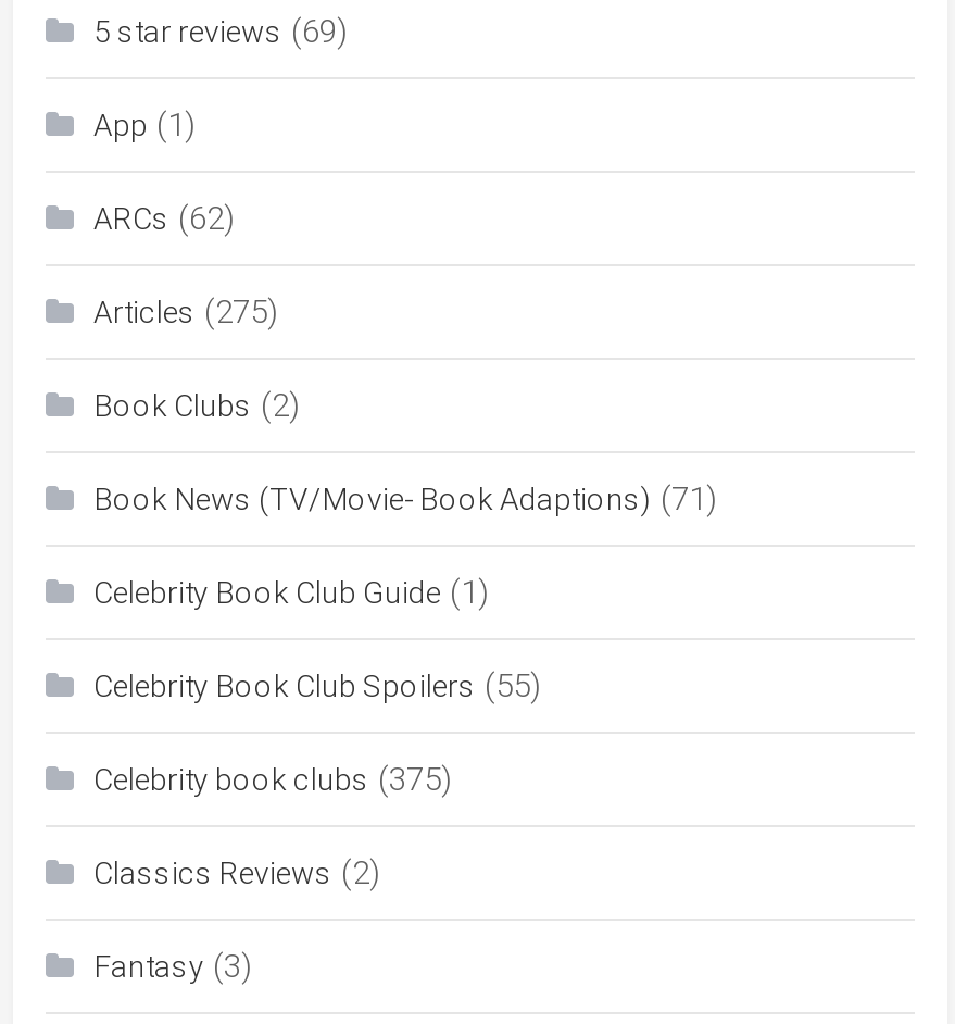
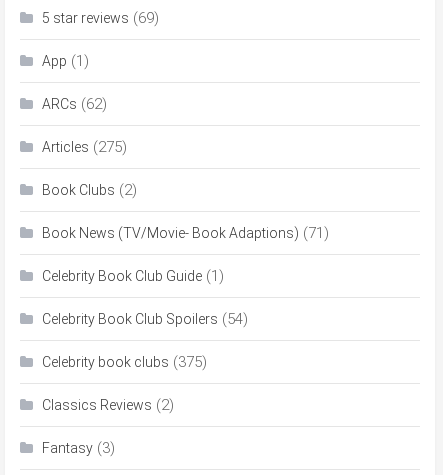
[93,667,541,706] Celebrity Book Club Spoilers (55) -> [42,310,248,328] Celebrity Book Club Spoilers (54)

